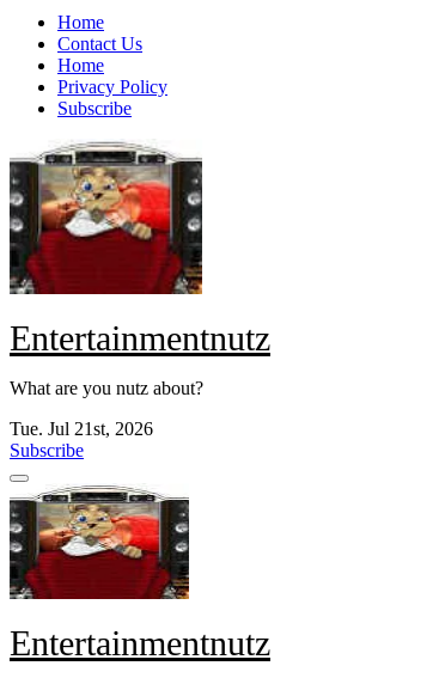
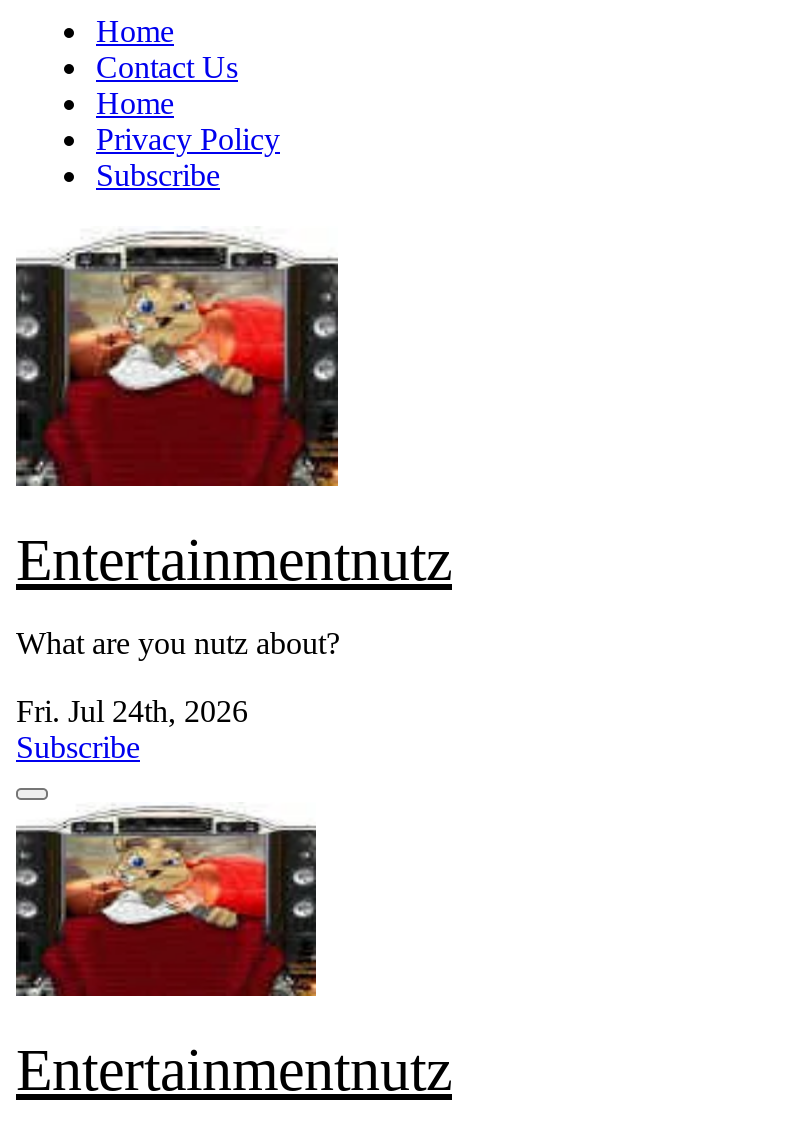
[10,419,153,439] Tue. Jul 21st, 2026 -> [16,695,248,729] Fri. Jul 24th, 2026

